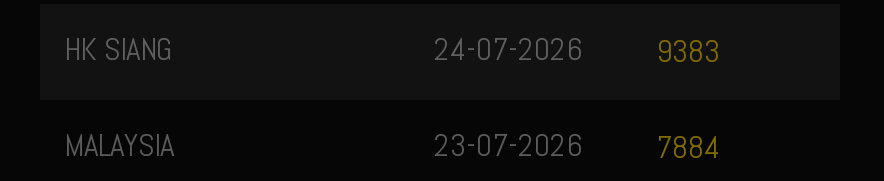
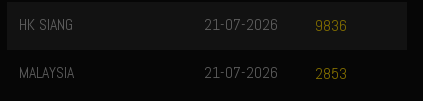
[434,31,582,71] 24-07-2026 -> [204,15,278,35] 21-07-2026
[656,32,720,72] 9383 -> [315,16,347,36] 9836
[434,127,582,167] 23-07-2026 -> [204,63,278,83] 21-07-2026
[656,128,720,168] 7884 -> [315,64,347,84] 2853

